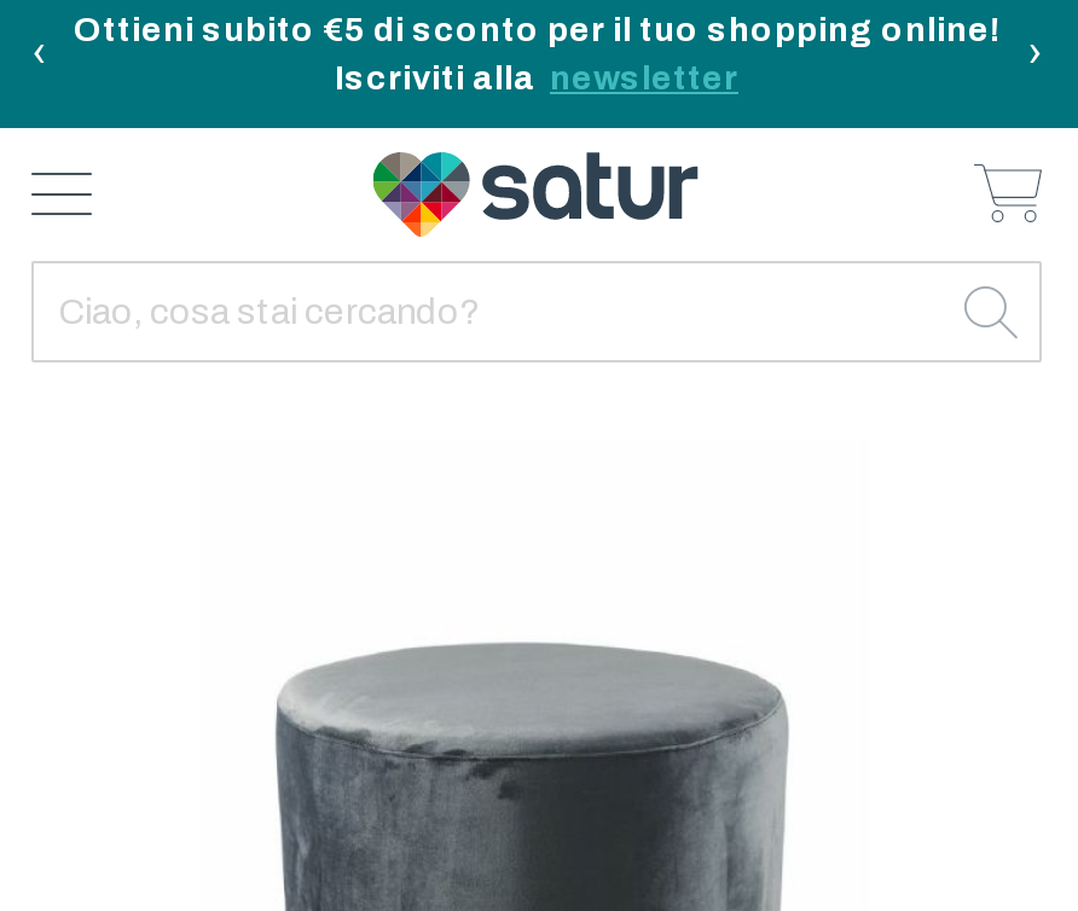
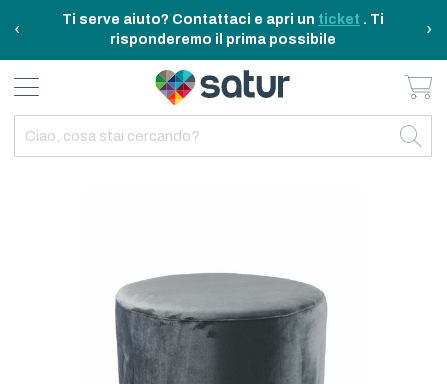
[74,12,999,97] Ottieni subito €5 di sconto per il tuo shopping online! | Iscriviti alla newsletter -> [62,12,384,47] Ti serve aiuto? Contattaci e apri un ticket. Ti | risponderemo il prima possibile

